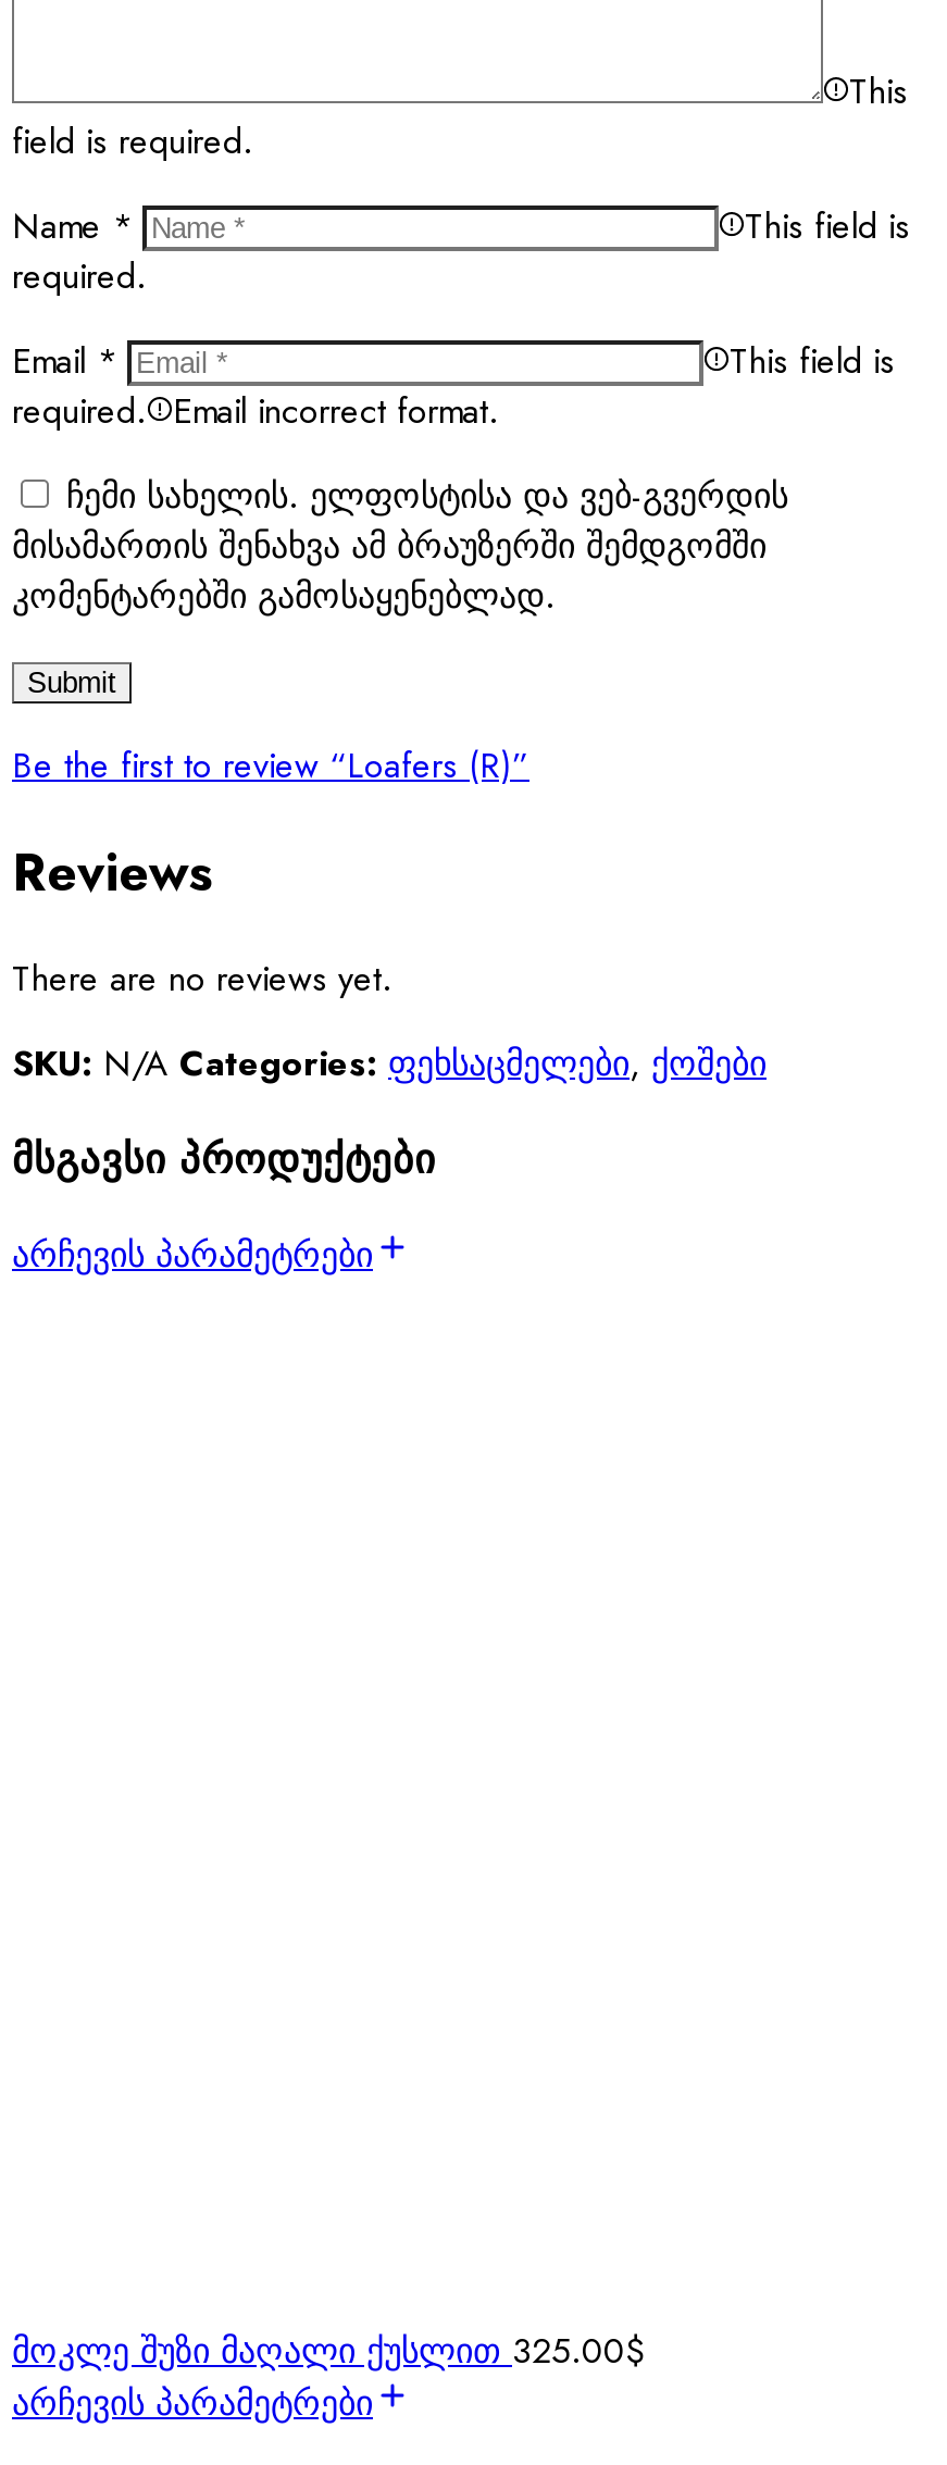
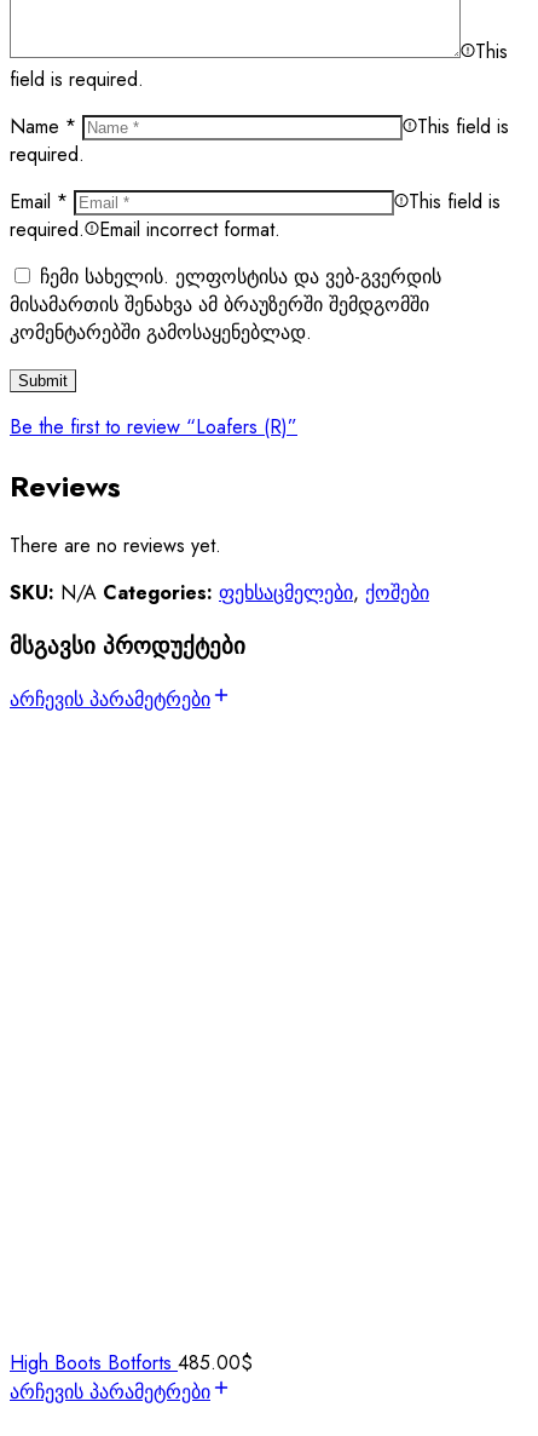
[12,2326,647,2376] მოკლე შუზი მაღალი ქუსლით 325.00$ -> [10,1349,253,1377] High Boots Botforts 485.00$

